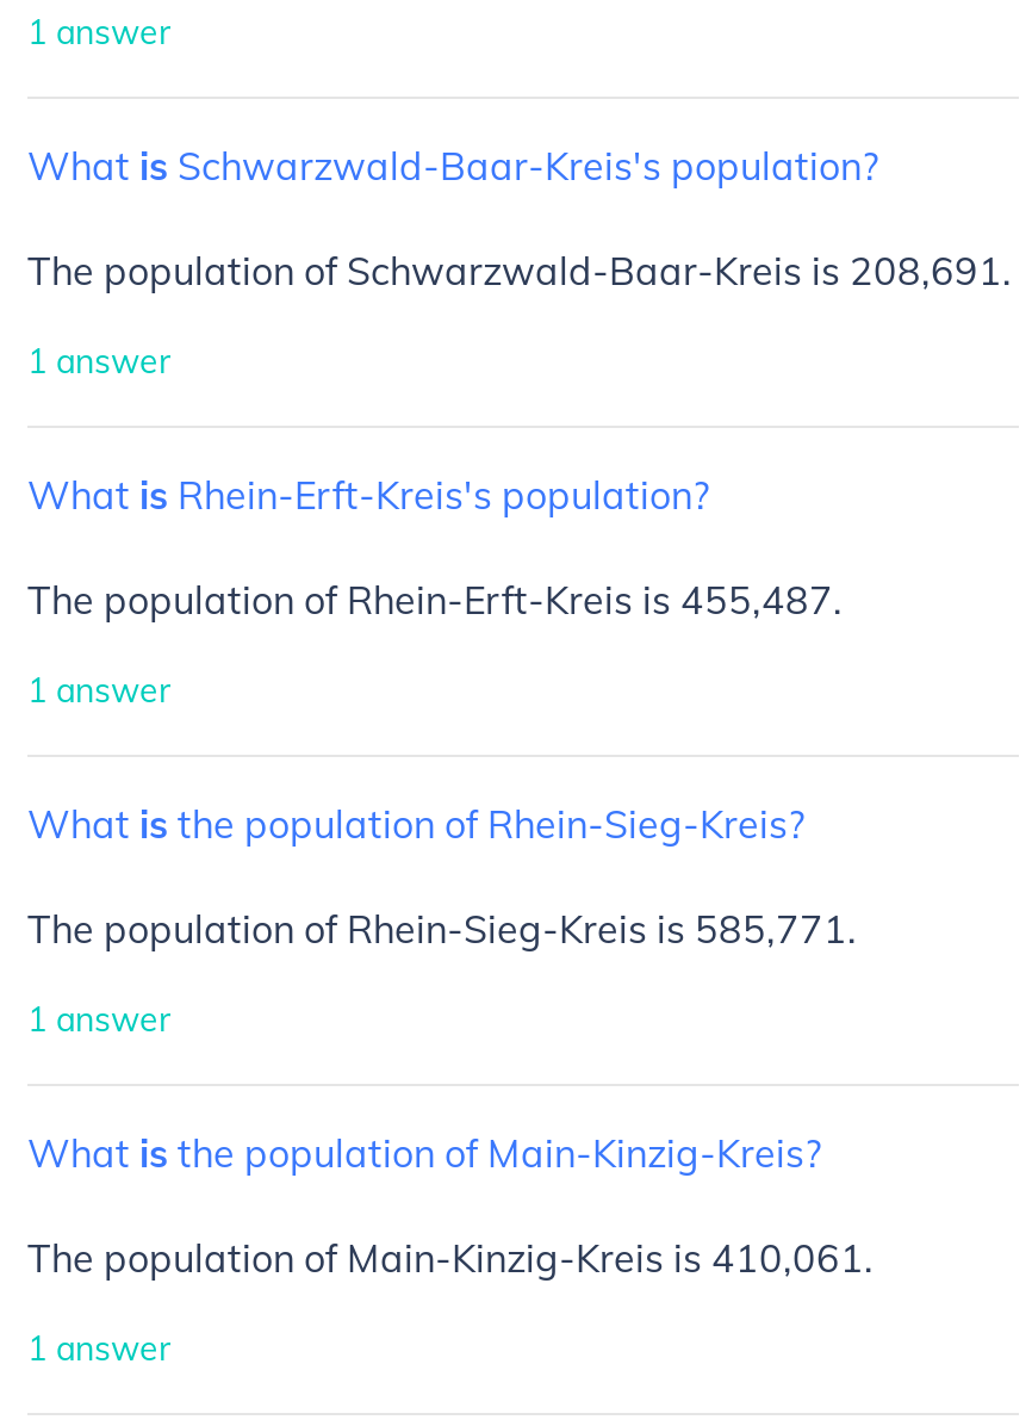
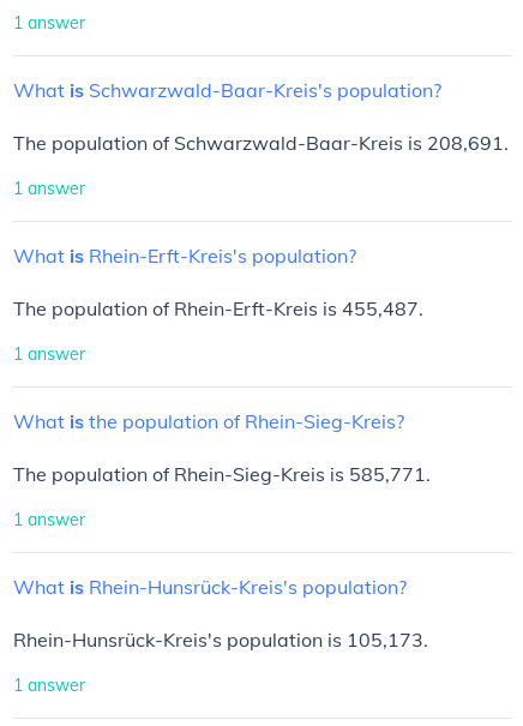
[27,1129,821,1177] What is the population of Main-Kinzig-Kreis? -> [13,575,407,599] What is Rhein-Hunsrück-Kreis's population?
[27,1234,874,1282] The population of Main-Kinzig-Kreis is 410,061. -> [13,628,428,652] Rhein-Hunsrück-Kreis's population is 105,173.

